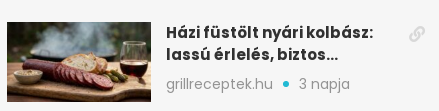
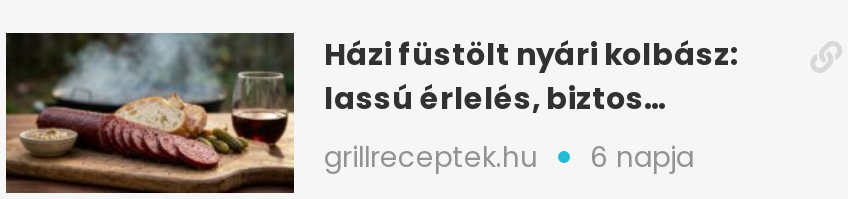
[299,74,350,94] 3 napja -> [590,136,694,176] 6 napja

